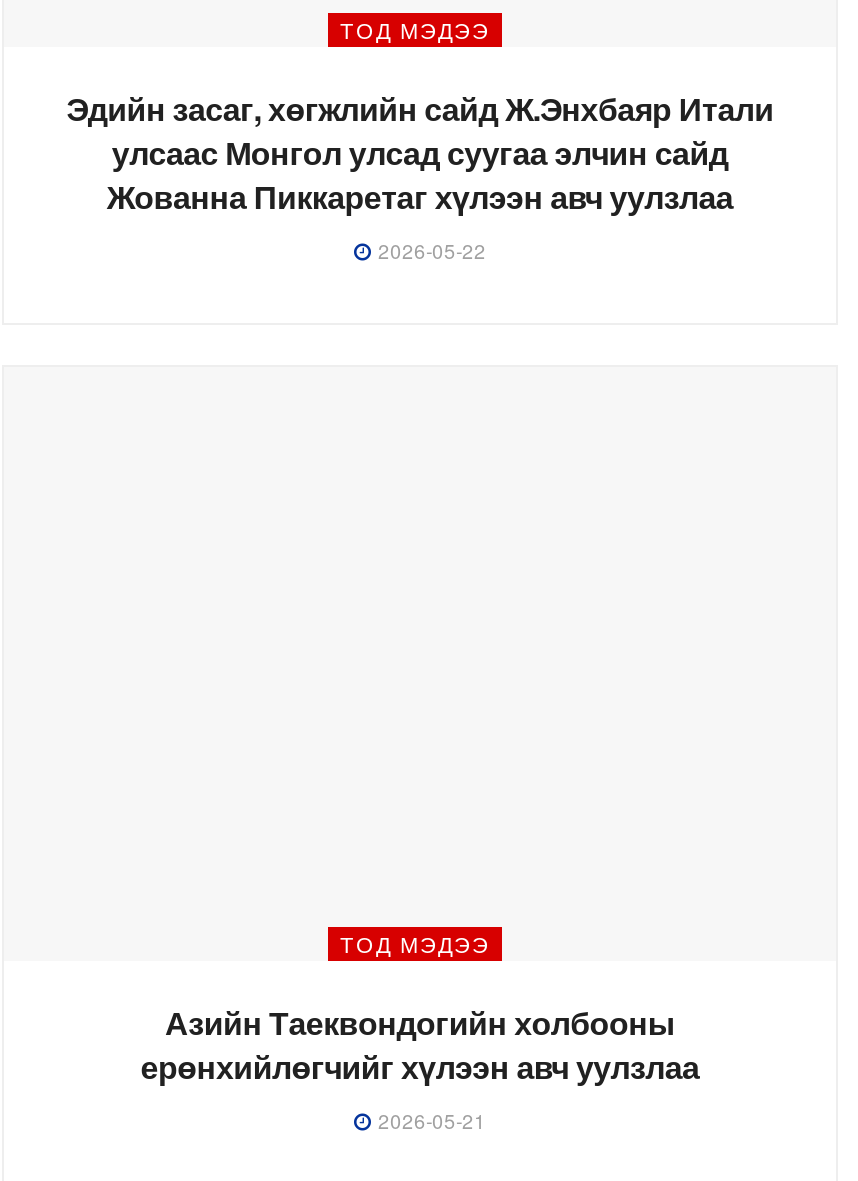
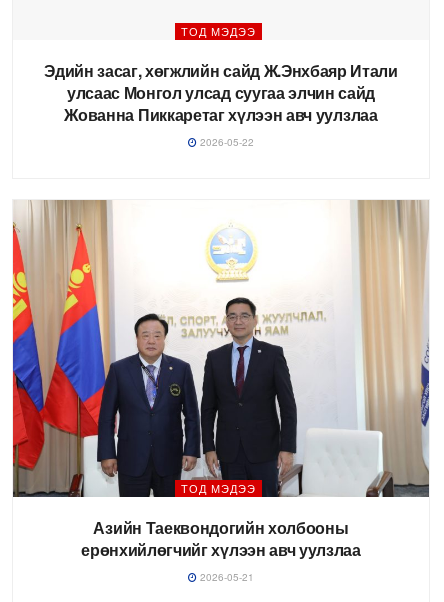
none -> [12,199,430,498] [image]

